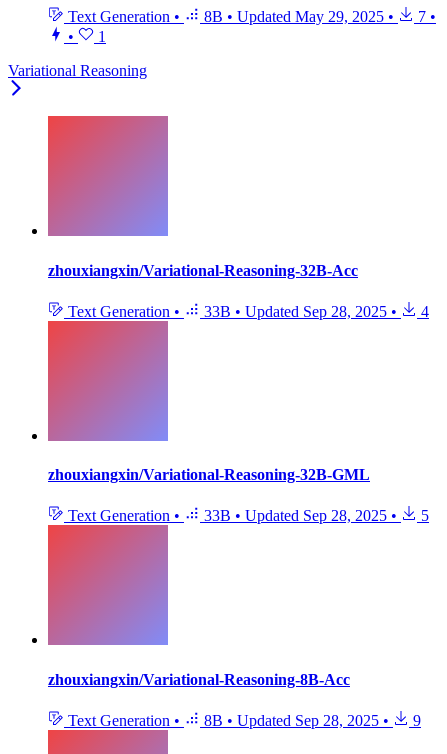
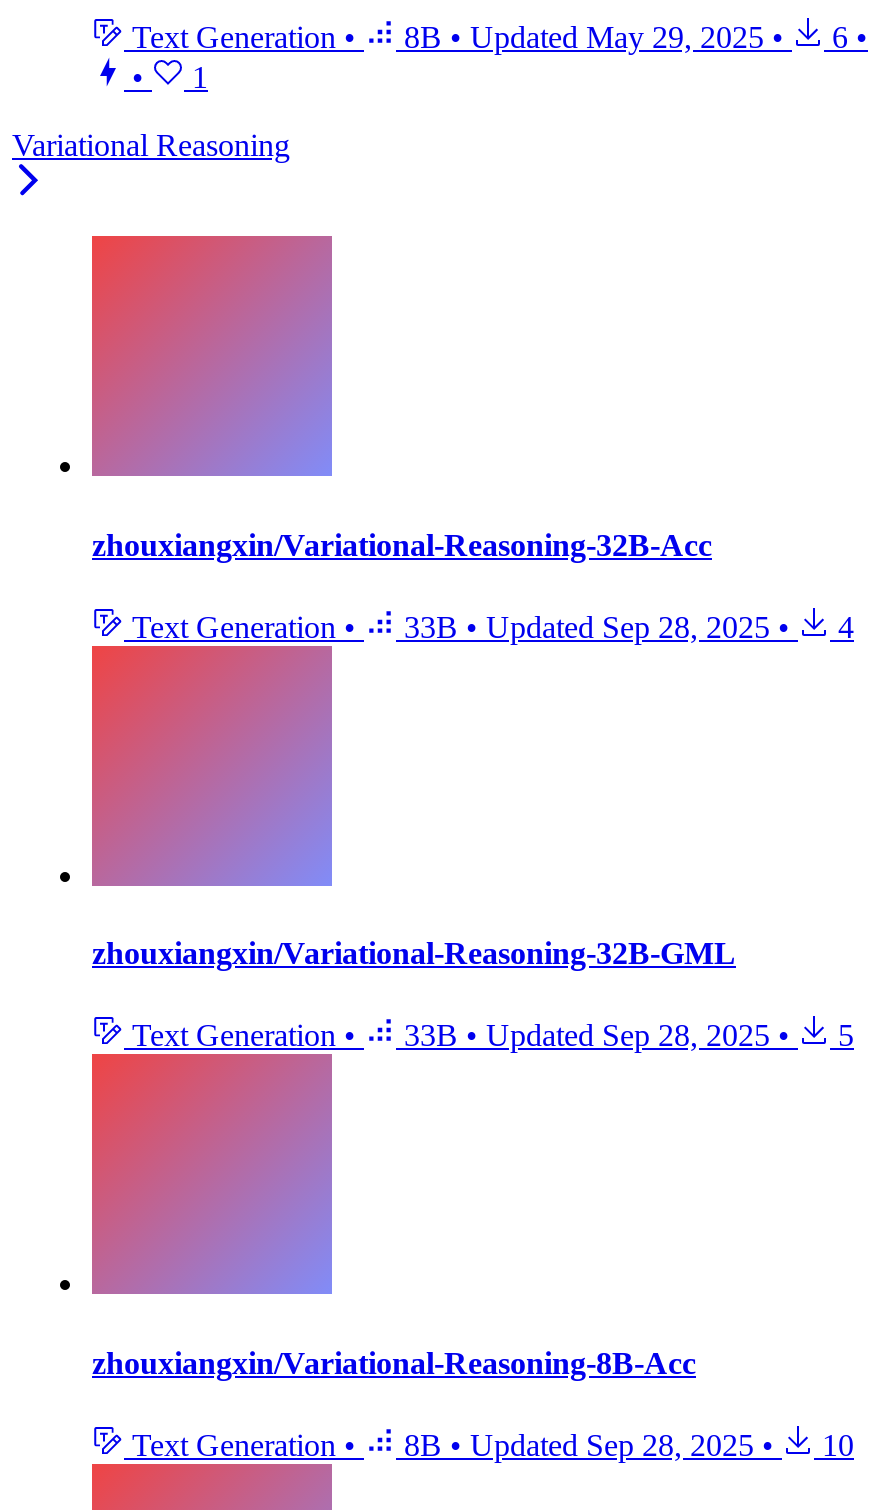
[64,8,436,25] Text Generation • 8B • Updated May 29, 2025 • 7 • -> [124,21,868,55] Text Generation • 8B • Updated May 29, 2025 • 6 •
[64,712,421,729] Text Generation • 8B • Updated Sep 28, 2025 • 9 -> [124,1428,854,1462] Text Generation • 8B • Updated Sep 28, 2025 • 10

